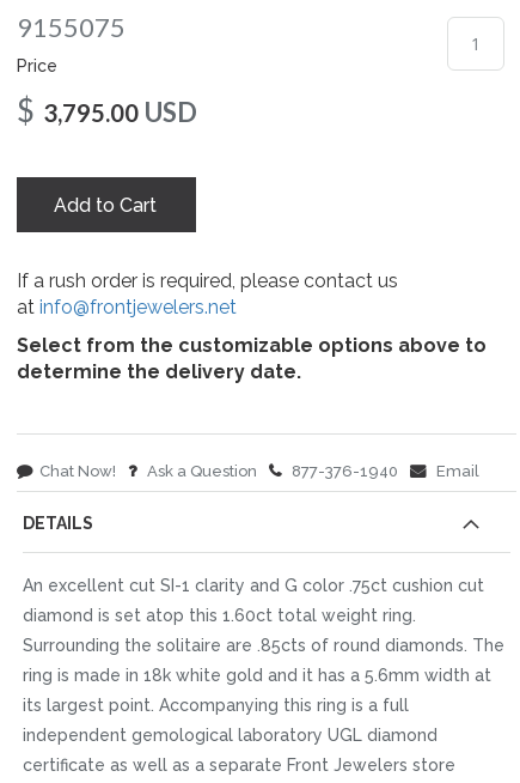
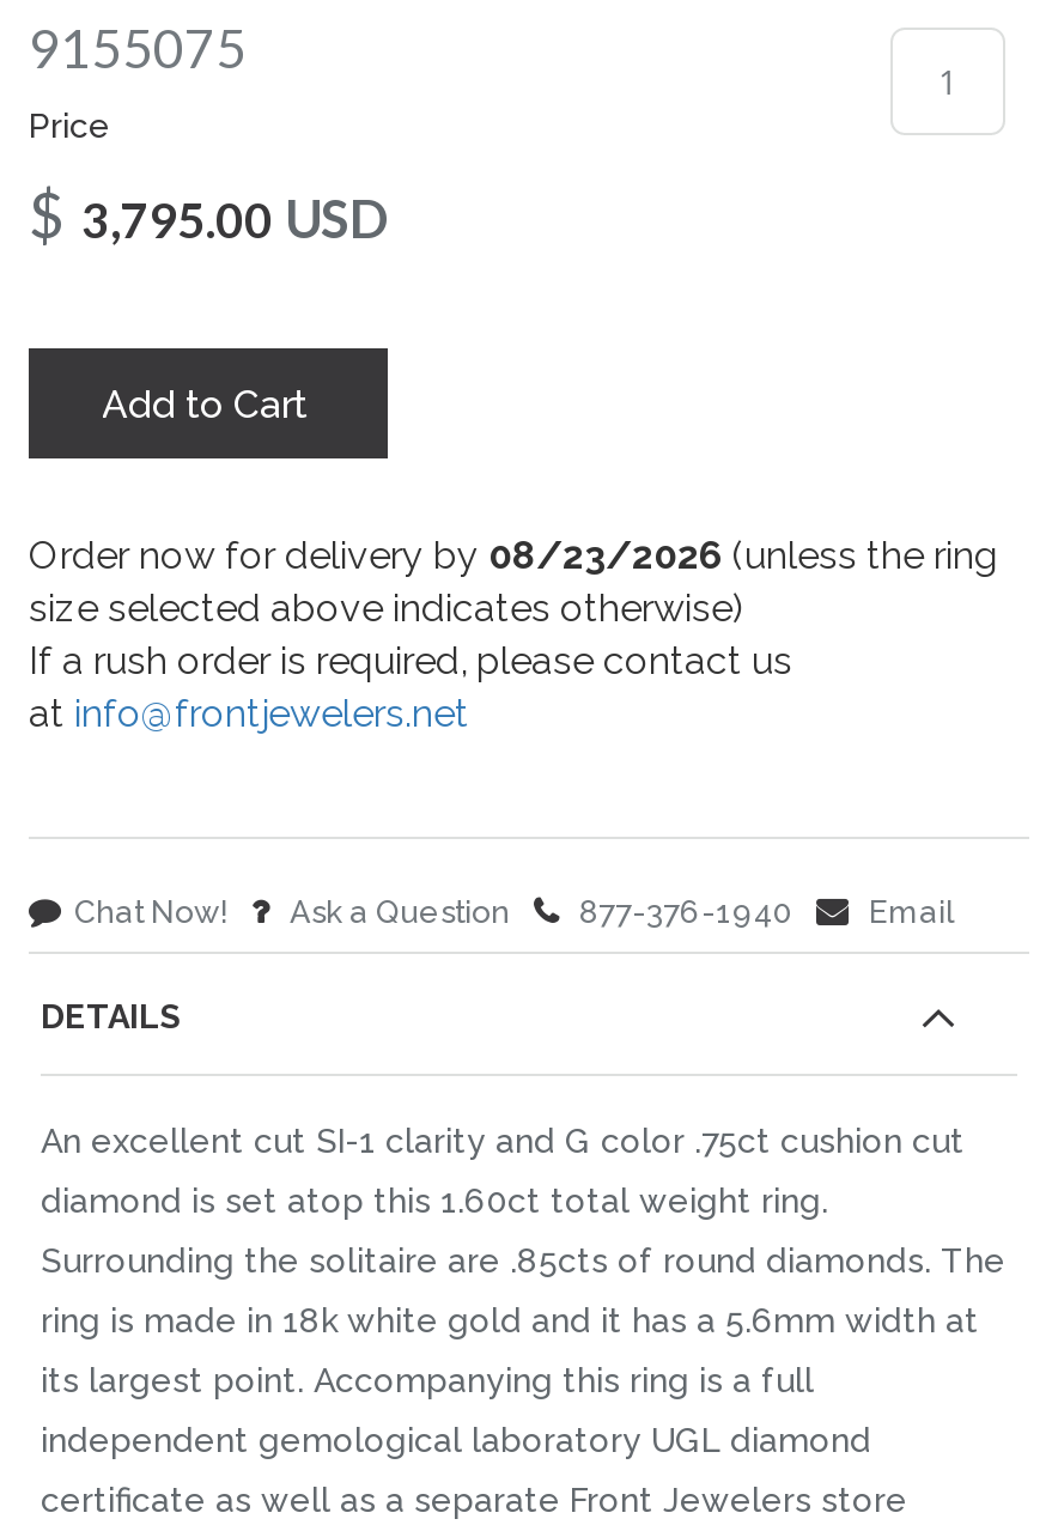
none -> [29,533,998,631] Order now for delivery by 08/23/2026 (unless the ring | size selected above indicates otherwise)
moved [17,269,398,318] -> [29,638,792,736]: If a rush order is required, please contact us | at info@frontjewelers.net
[17,334,487,383] Select from the customizable options above to | determine the delivery date. -> none

